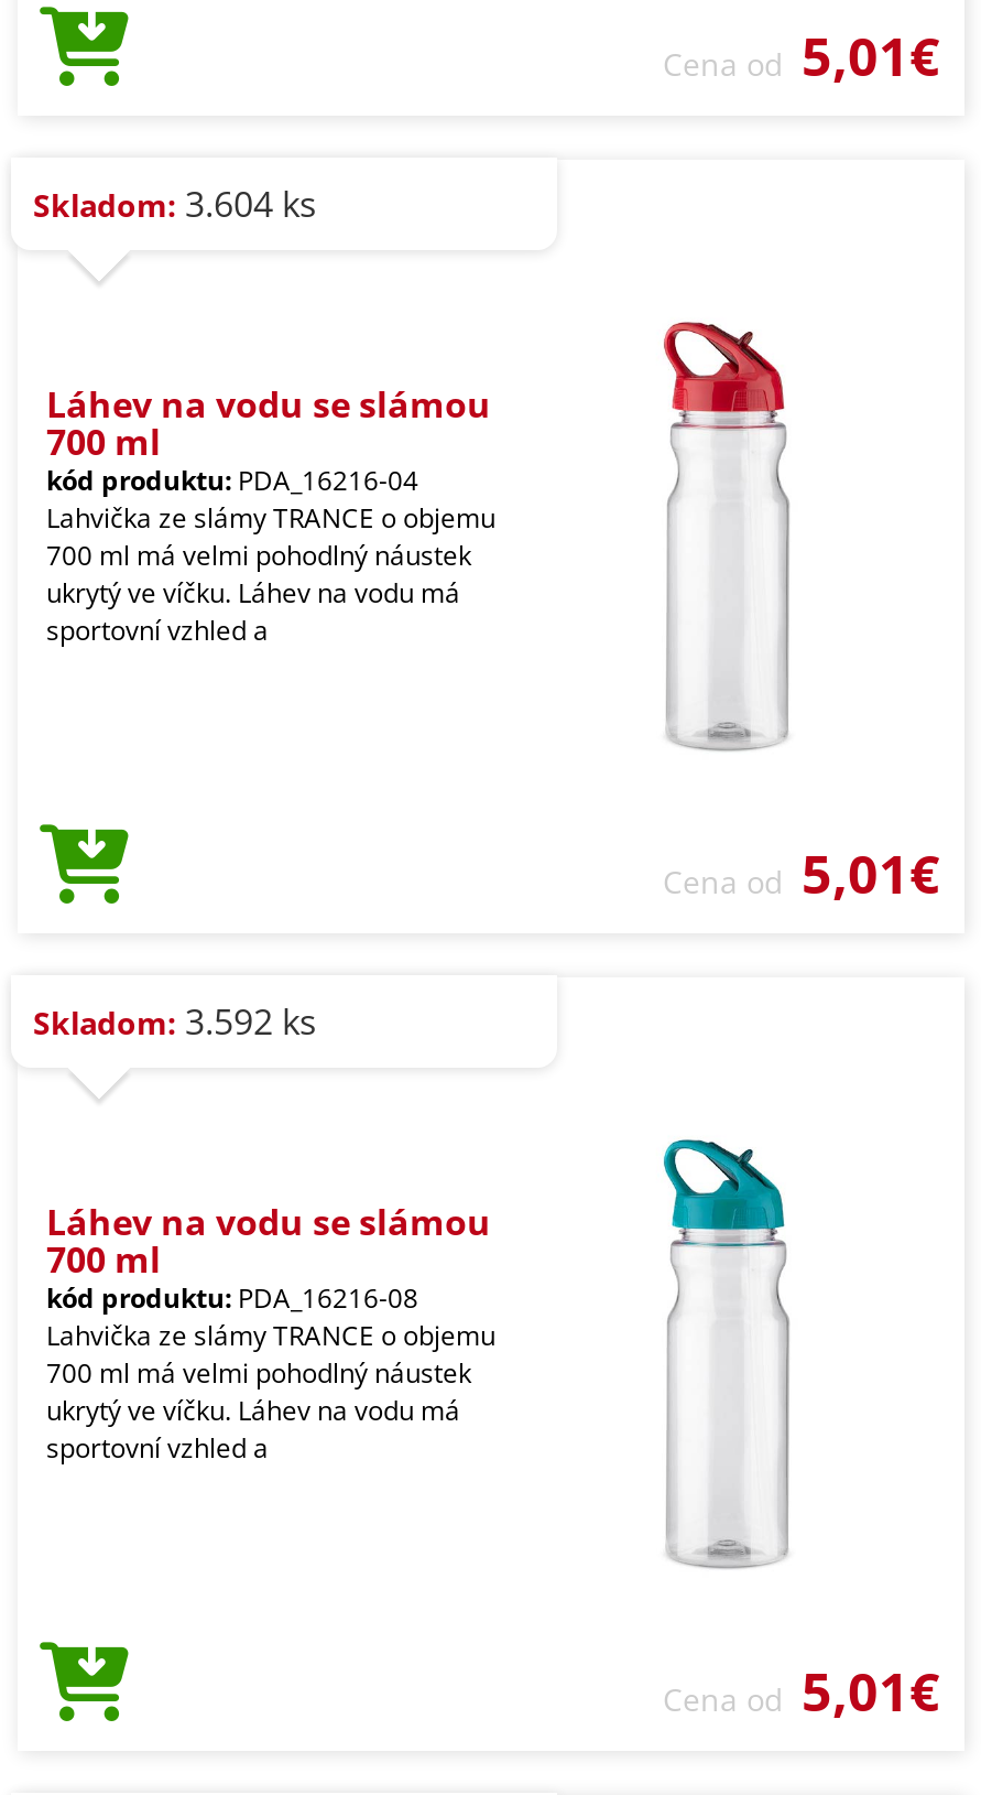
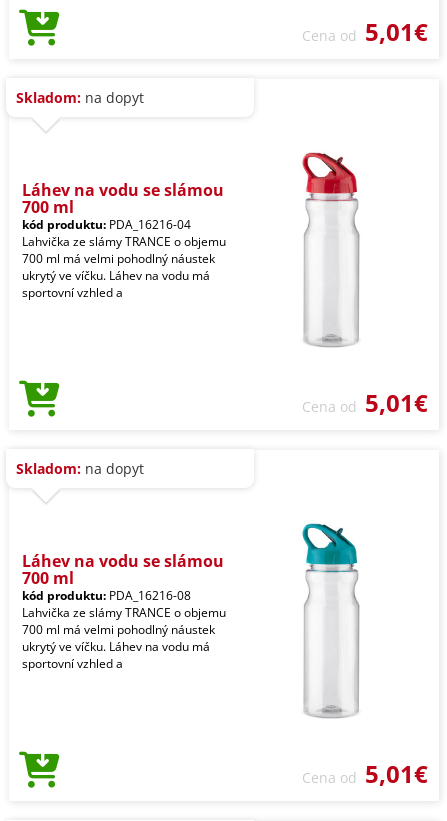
[33,179,317,228] Skladom: 3.604 ks -> [16,88,144,107] Skladom: na dopyt
[33,997,317,1045] Skladom: 3.592 ks -> [16,459,144,478] Skladom: na dopyt

